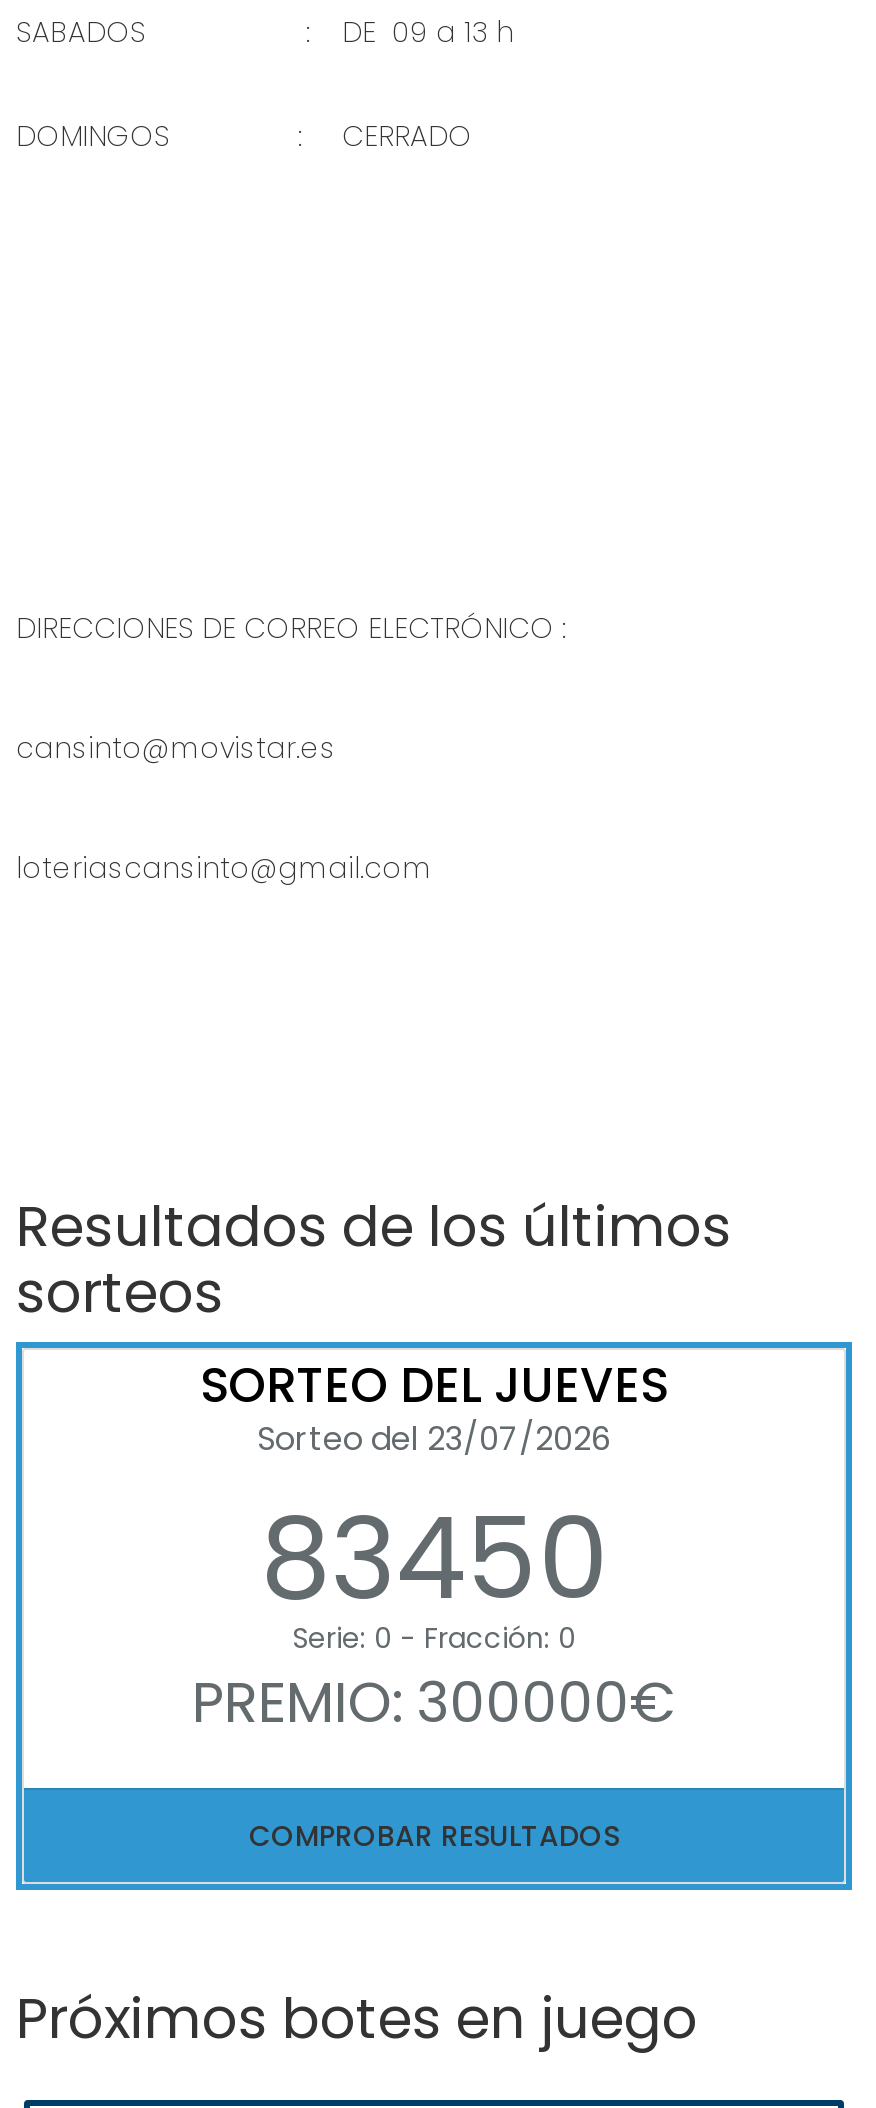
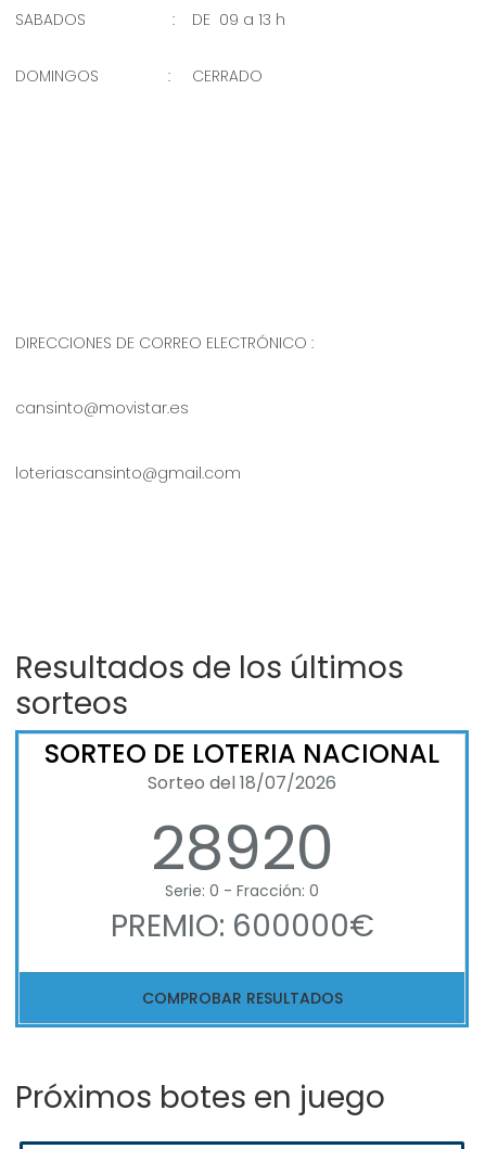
[200,1352,668,1638] SORTEO DEL JUEVES | Sorteo del 23/07/2026 | 83450 -> [44,736,439,891] SORTEO DE LOTERIA NACIONAL | Sorteo del 18/07/2026 | 28920
[192,1664,676,1742] PREMIO: 300000€ -> [110,905,374,947] PREMIO: 600000€

